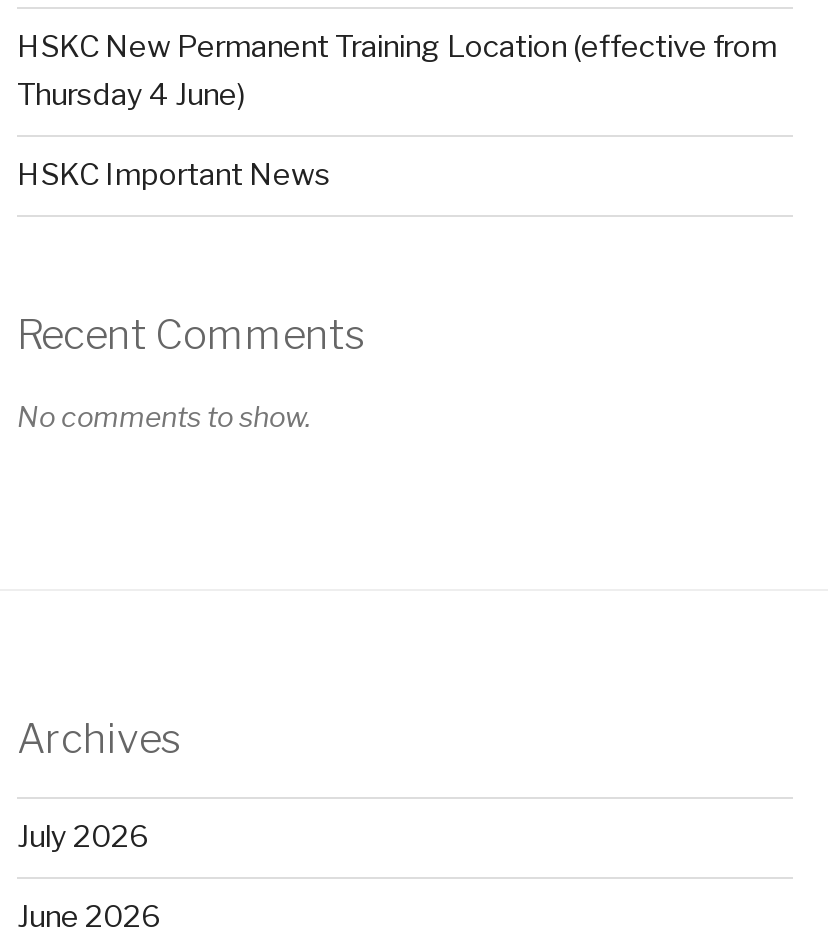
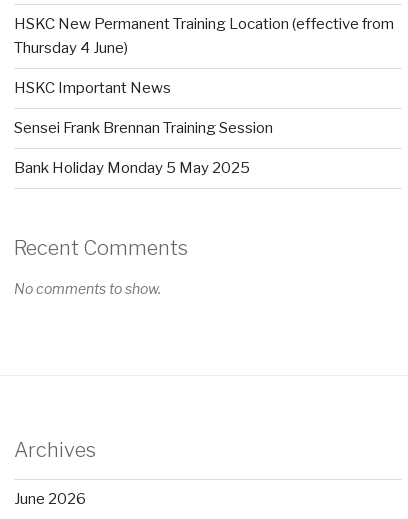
none -> [14,119,273,177] Sensei Frank Brennan Training Session | Bank Holiday Monday 5 May 2025
moved [17,310,365,762] -> [14,236,188,462]: Recent Comments | No comments to show. | Archives
[17,819,149,855] July 2026 -> none

